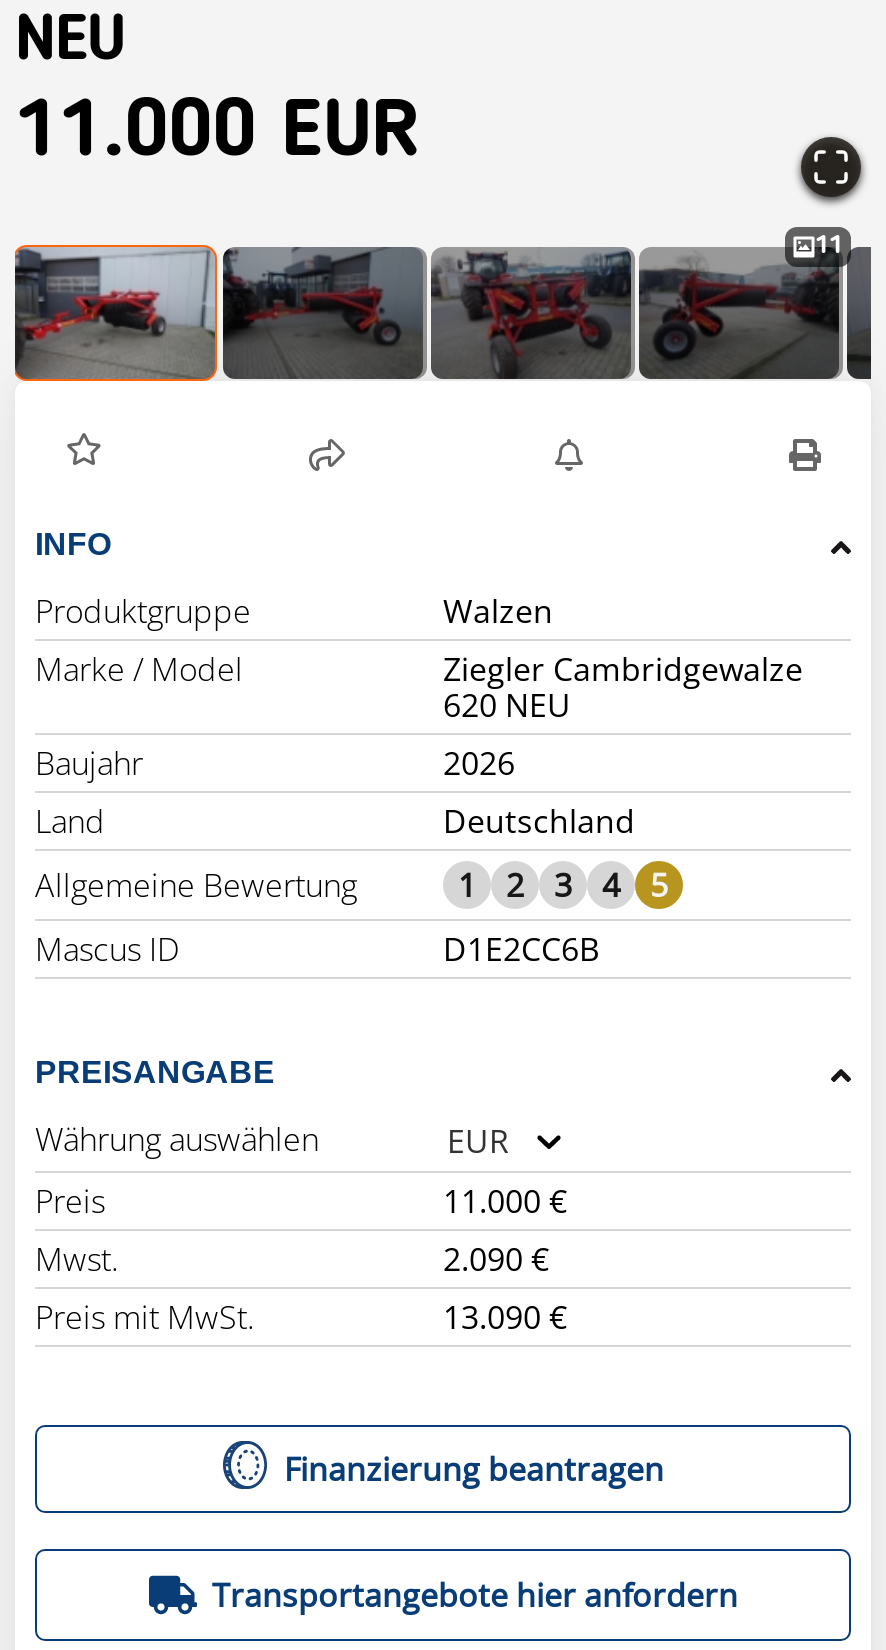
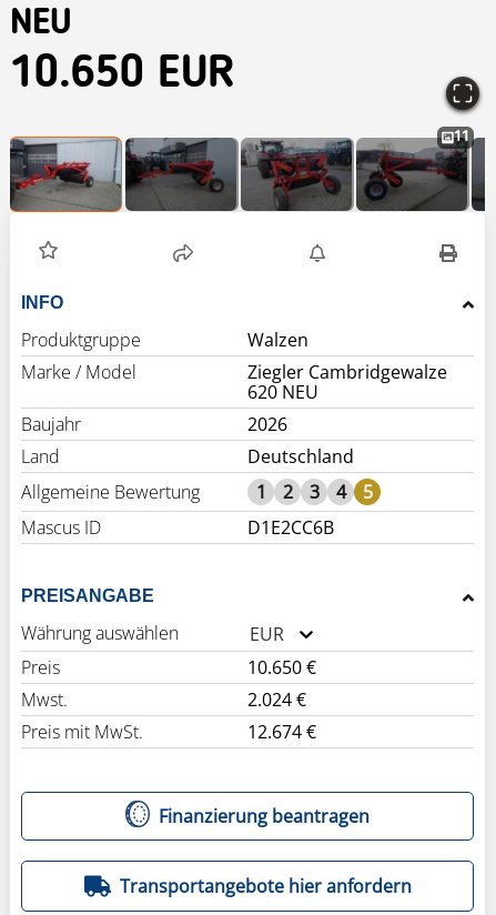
[15,95,421,175] 11.000 EUR -> [10,54,235,98] 10.650 EUR
[443,1179,567,1223] 11.000 € -> [247,655,316,680] 10.650 €
[443,1237,549,1281] 2.090 € -> [247,688,306,712] 2.024 €
[443,1295,567,1339] 13.090 € -> [247,720,316,744] 12.674 €

